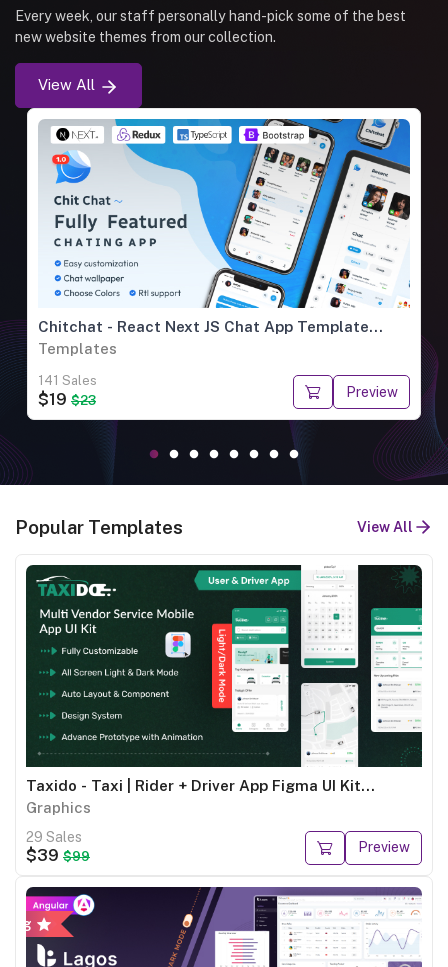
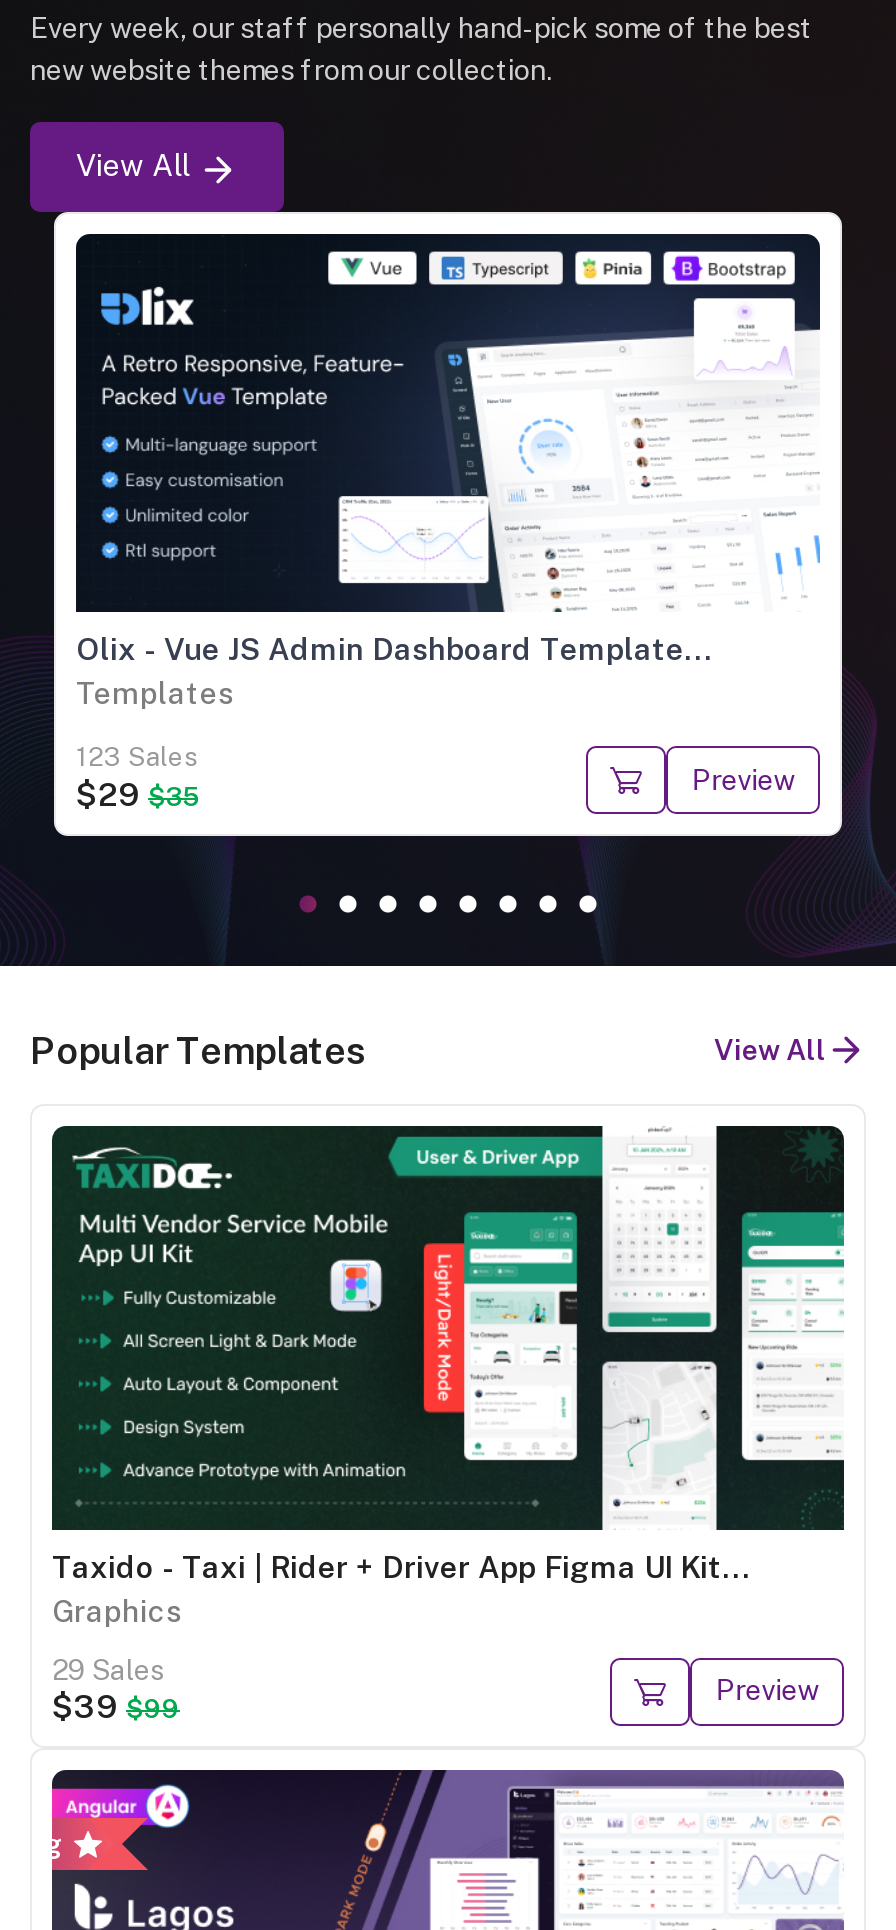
[38,118,411,335] [image] | Chitchat - React Next JS Chat App Template... -> [74,232,822,665] [image] | Olix - Vue JS Admin Dashboard Template...
[38,373,97,388] 141 Sales -> [76,742,198,772] 123 Sales
[38,390,96,409] $19 $23 -> [76,776,198,814] $29 $35

